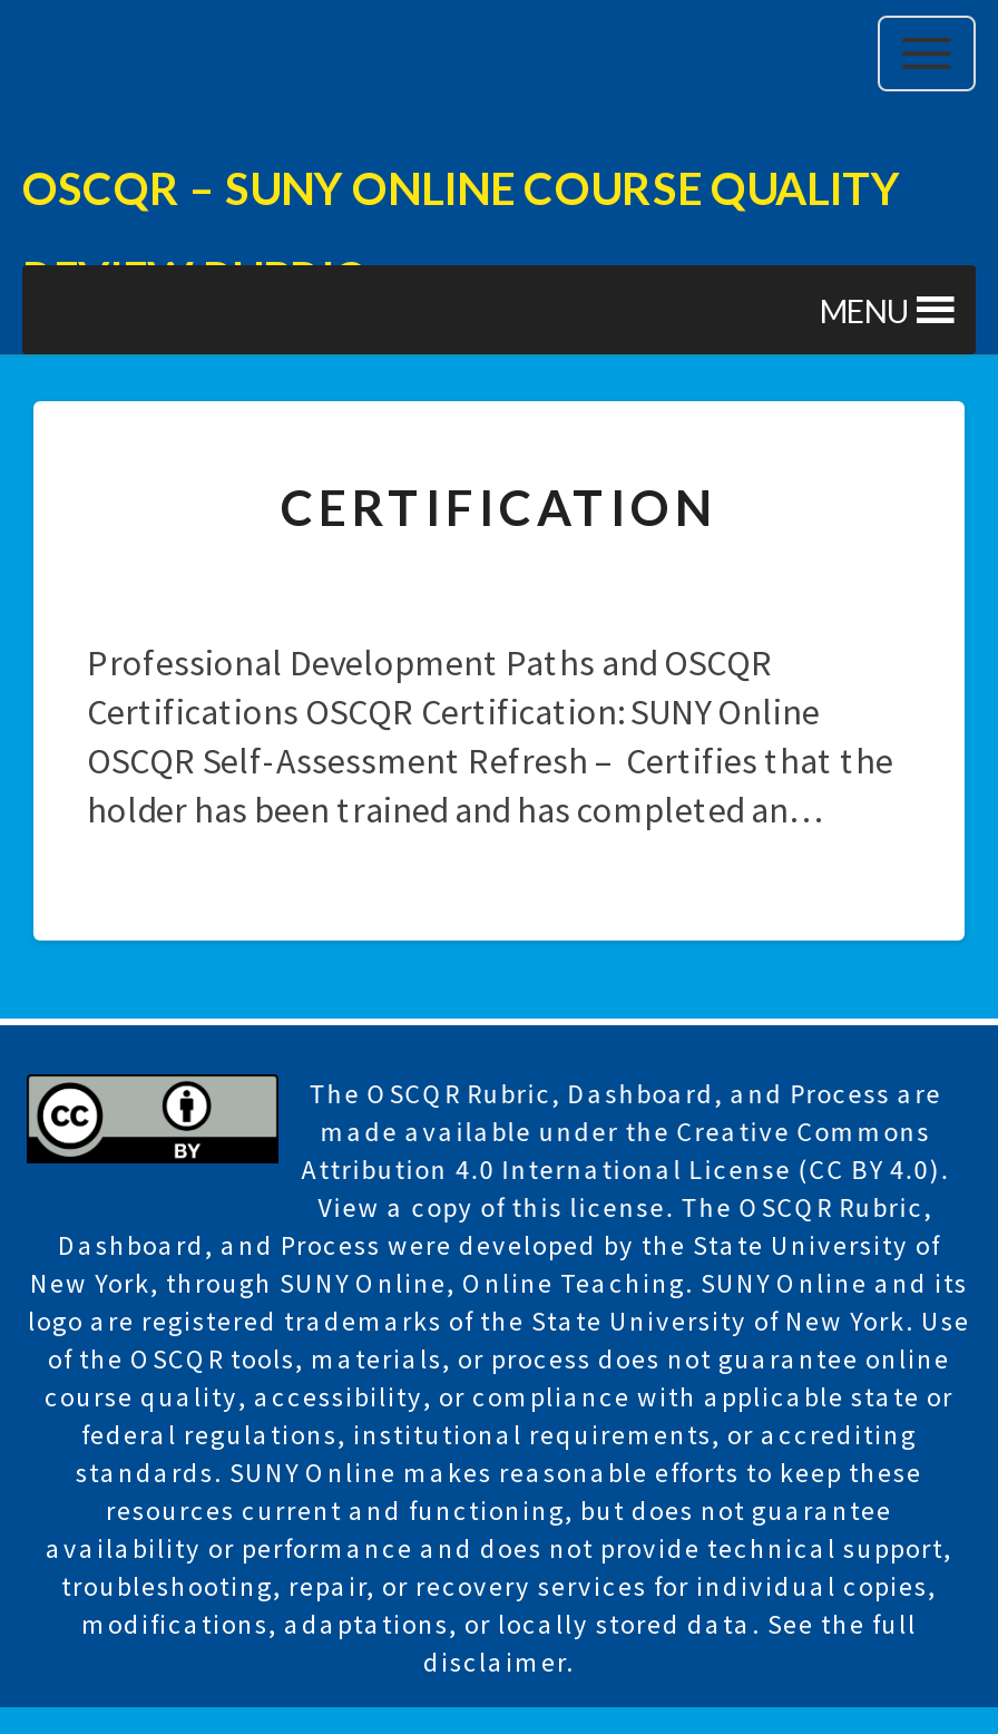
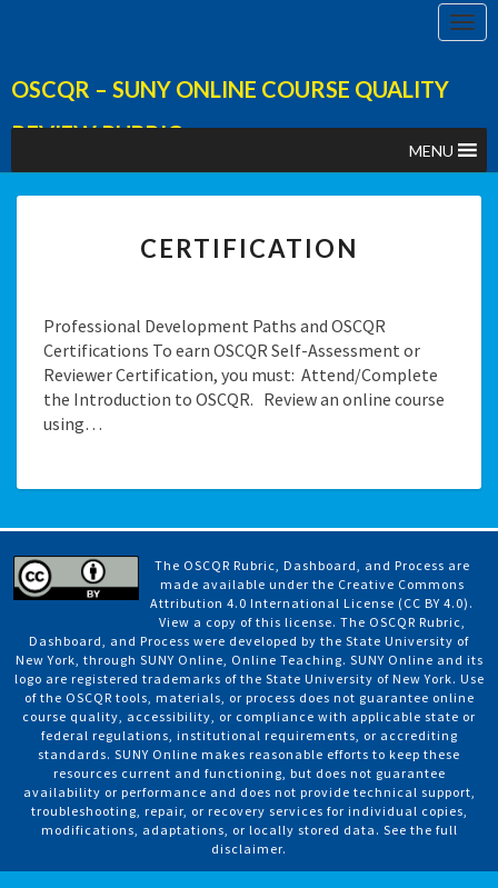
[87,689,893,831] Certifications OSCQR Certification: SUNY Online | OSCQR Self-Assessment Refresh – Certifies that the | holder has been trained and has completed an… -> [43,339,445,435] Certifications To earn OSCQR Self-Assessment or | Reviewer Certification, you must: Attend/Complete | the Introduction to OSCQR. Review an online course | using…

